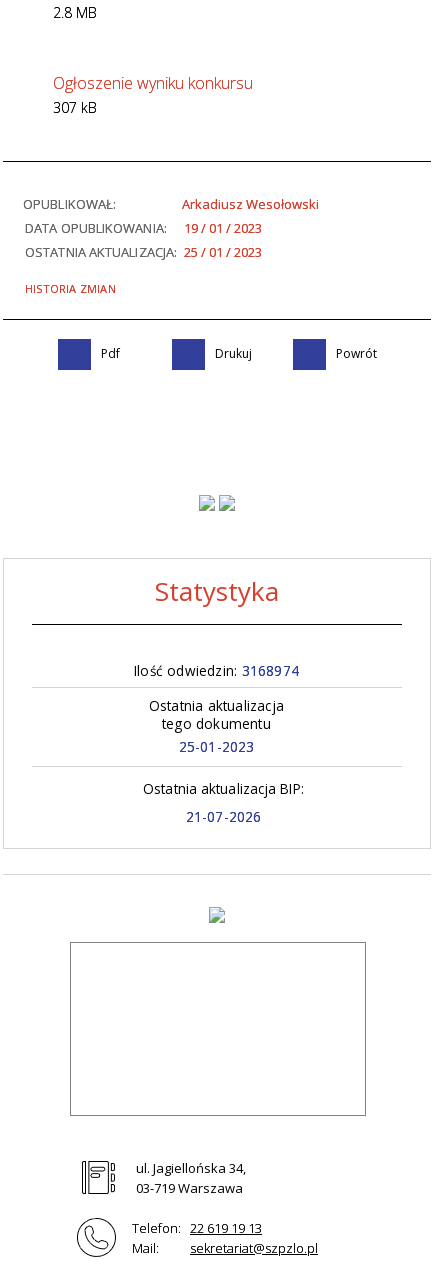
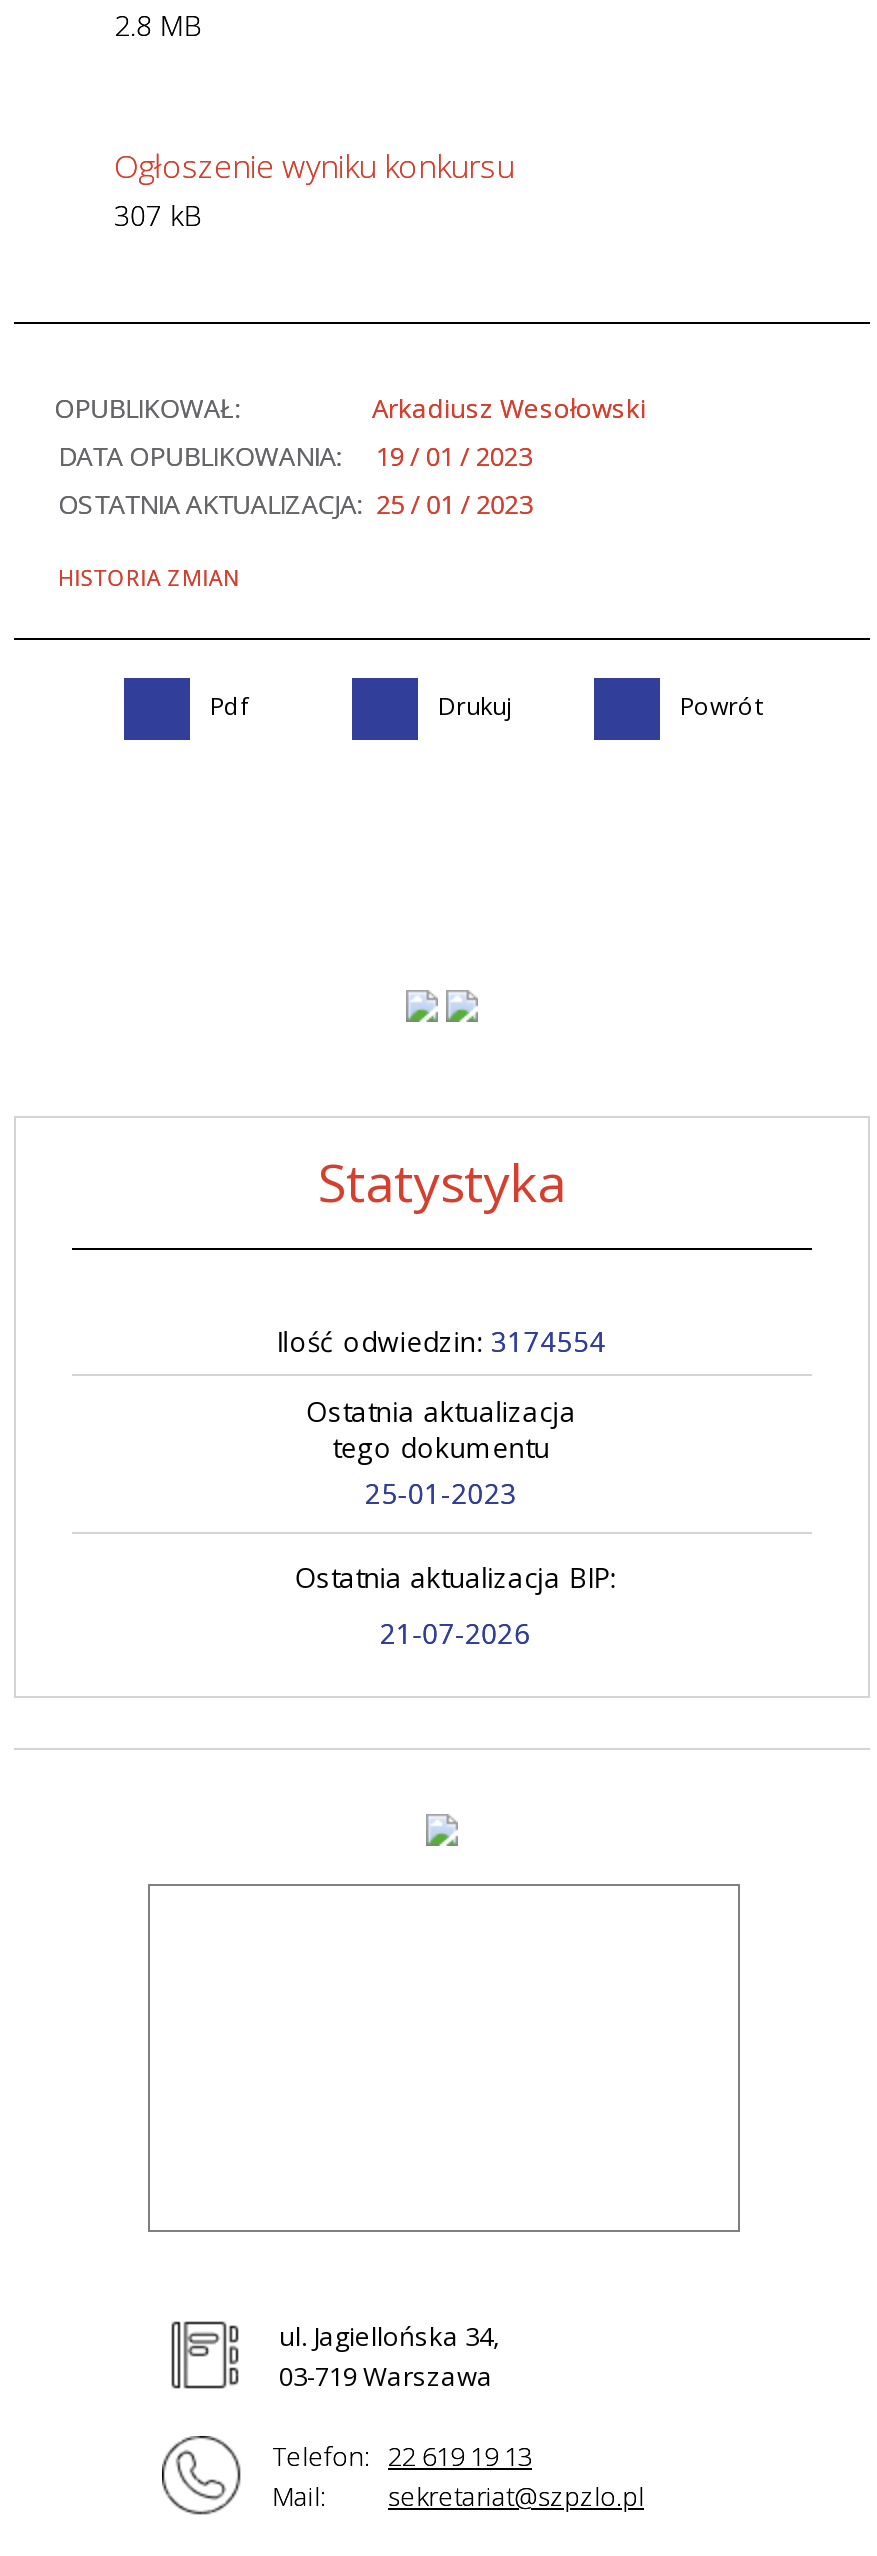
[134,661,299,680] Ilość odwiedzin: 3168974 -> [276,1321,606,1359] Ilość odwiedzin: 3174554

